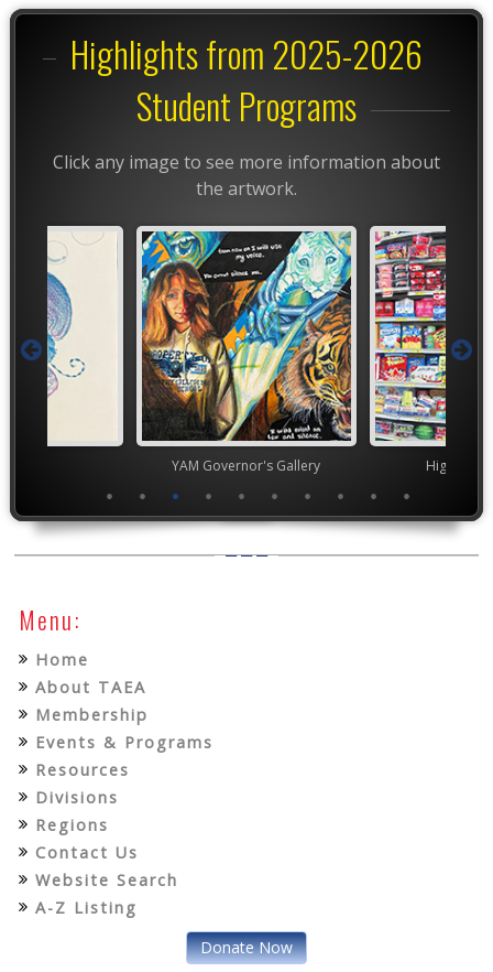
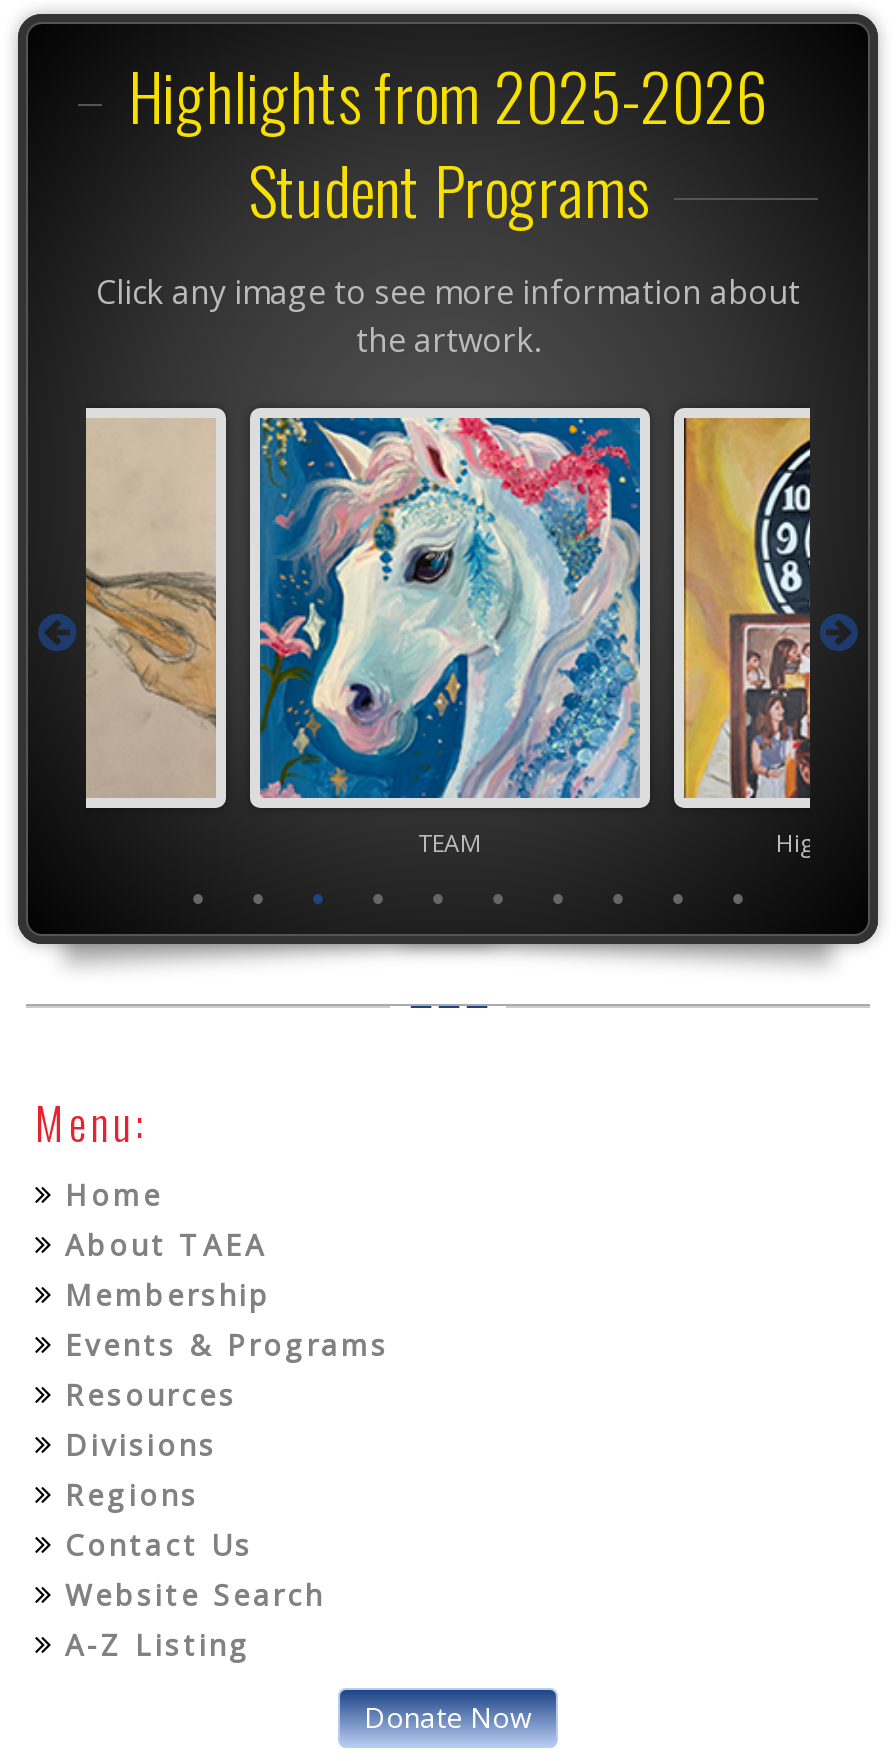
[46,233,119,440] [image] -> [84,418,218,798] [image]
[141,230,352,475] [image] | YAM Governor's Gallery -> [258,416,642,860] [image] | TEAM
[374,230,447,442] [image] -> [682,416,812,800] [image]

